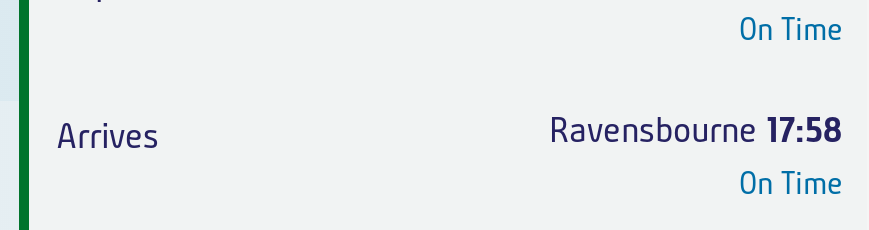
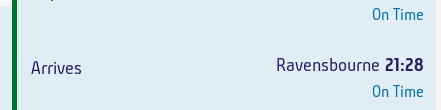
[549,108,843,152] Ravensbourne 17:58 -> [276,54,424,76] Ravensbourne 21:28

